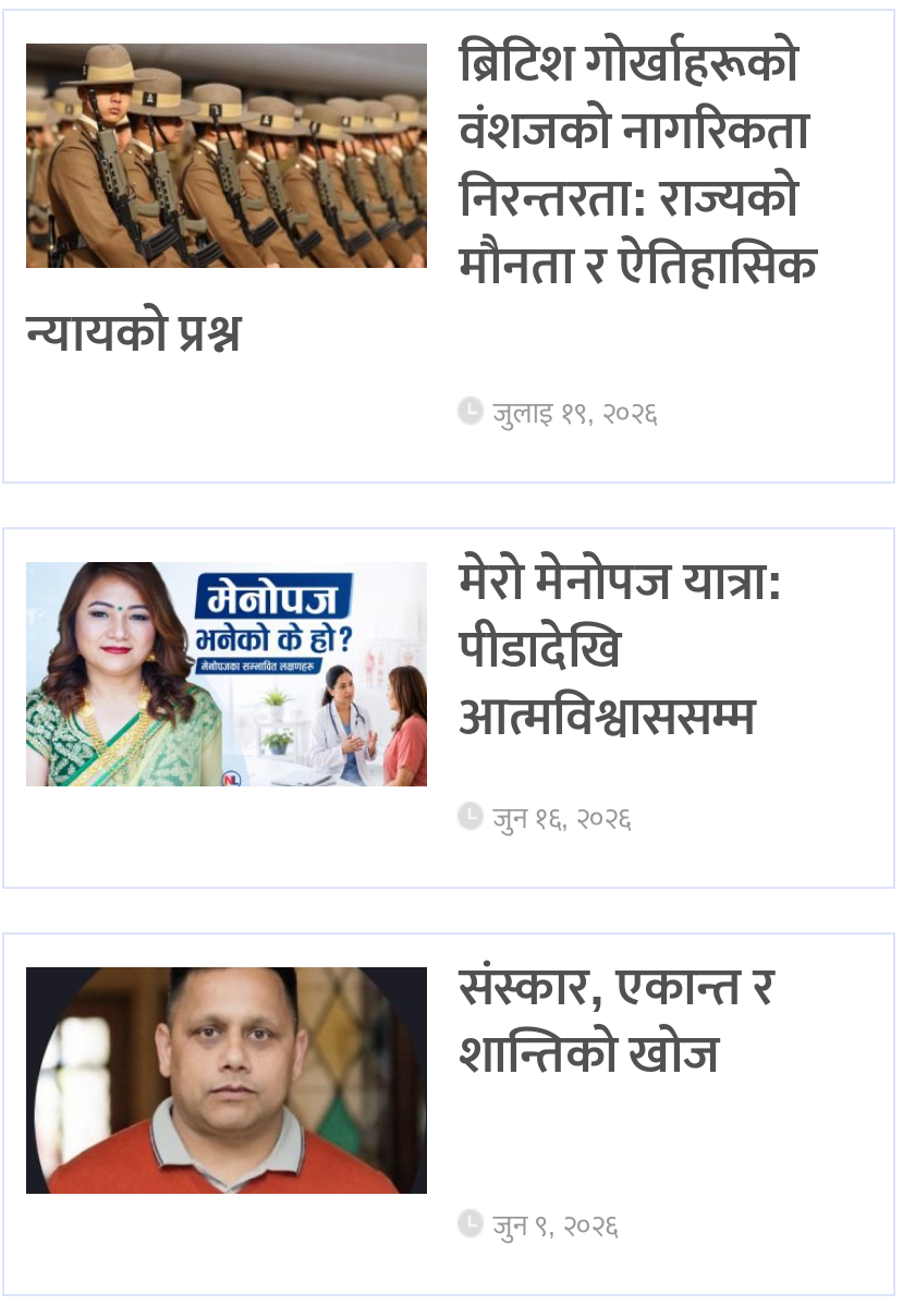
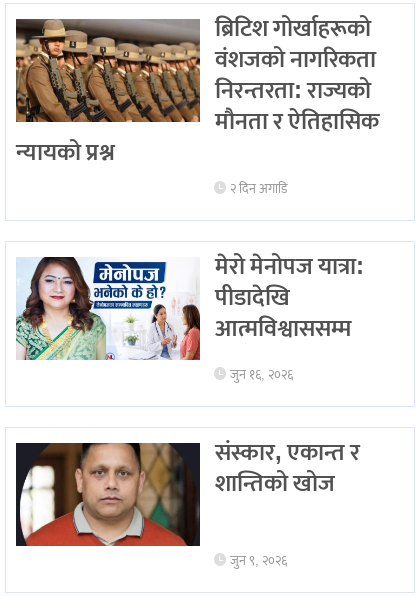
[493,392,657,438] जुलाइ १९, २०२६ -> [230,179,287,200] २ दिन अगाडि

